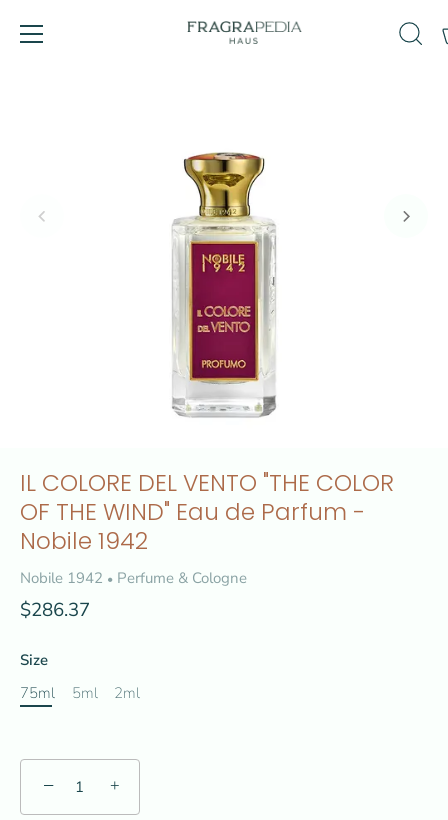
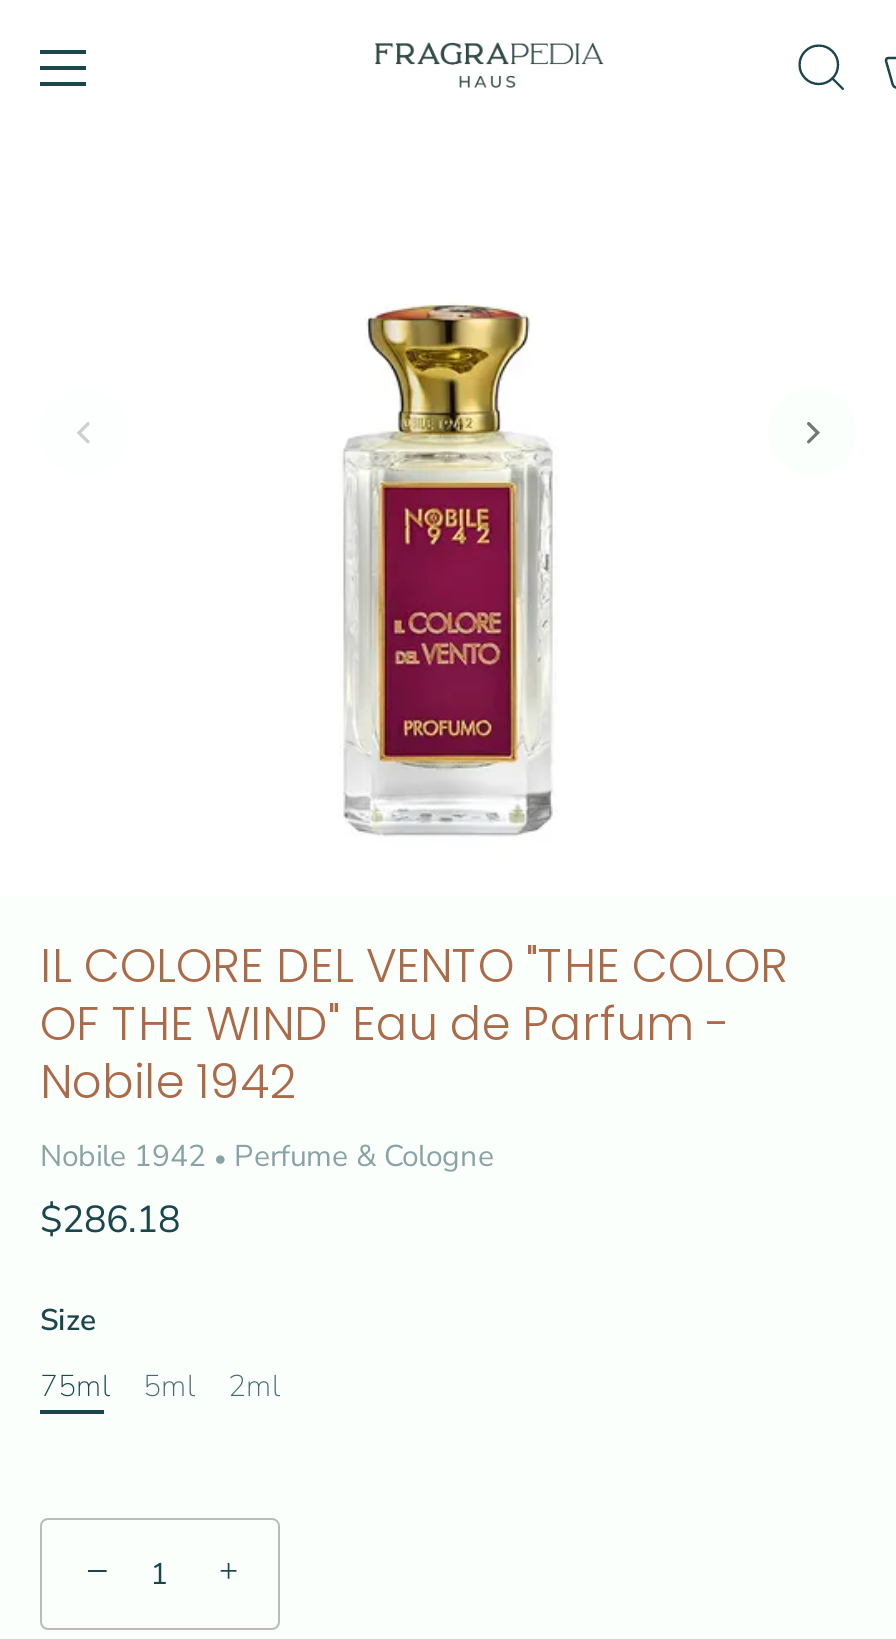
[20,597,90,623] $286.37 -> [40,1194,180,1246] $286.18

